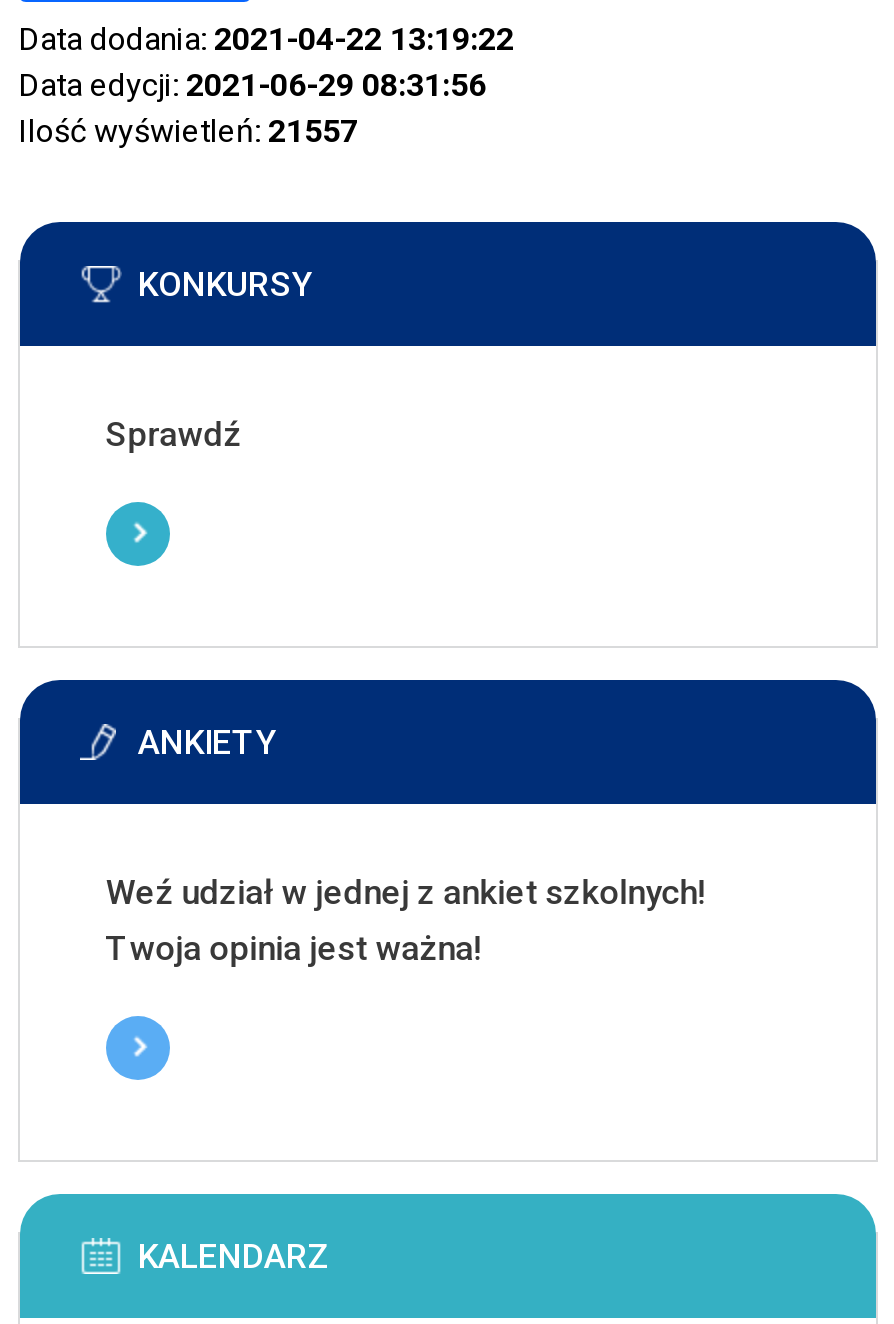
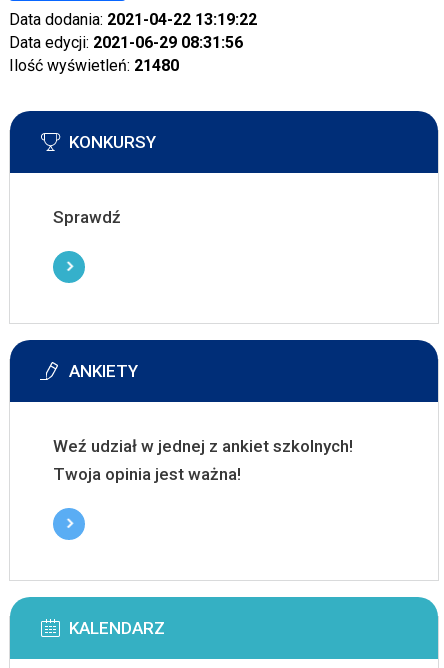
[18,112,358,150] Ilość wyświetleń: 21557 -> [9,56,179,75] Ilość wyświetleń: 21480

